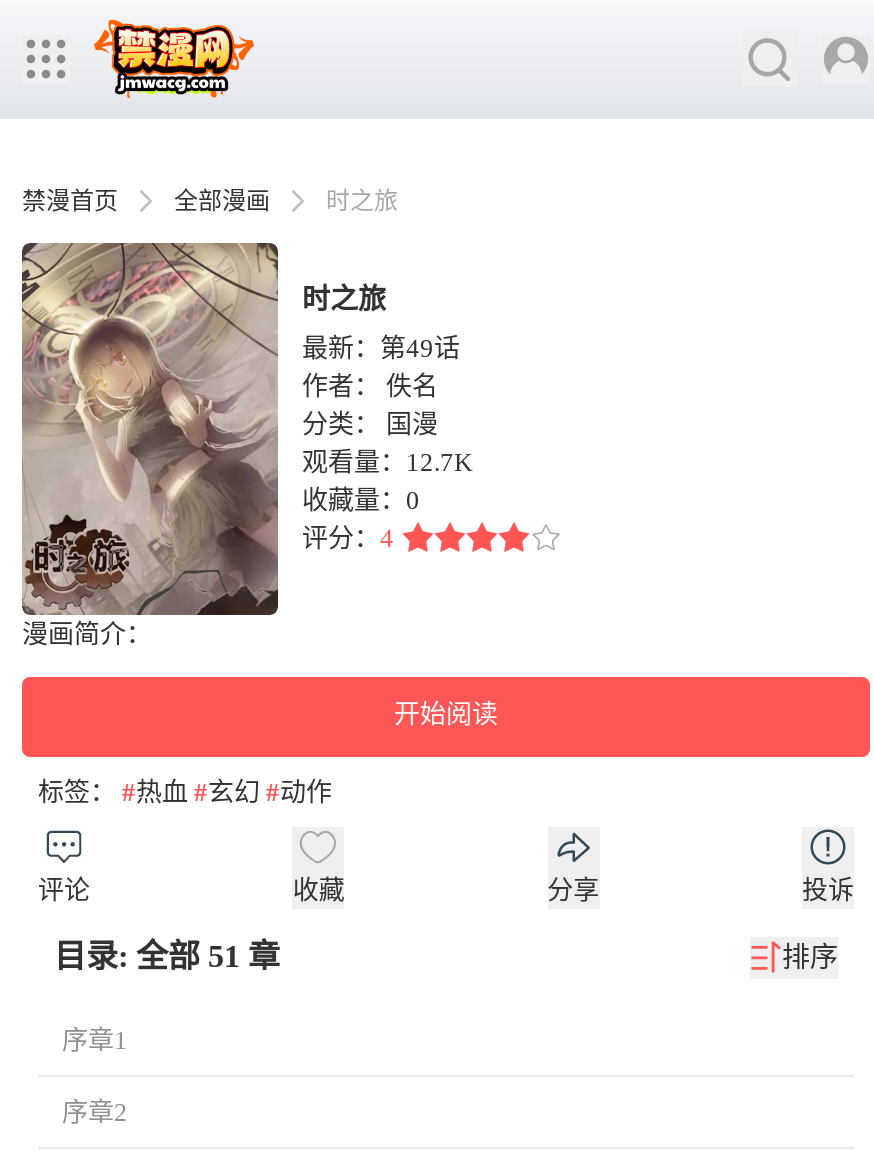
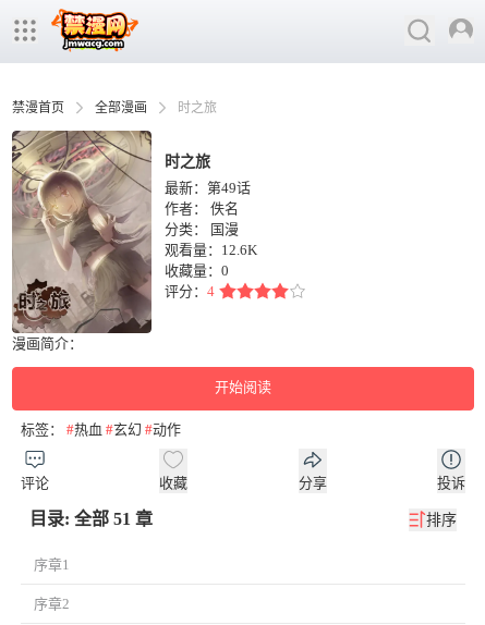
[302,446,472,476] 观看量：12.7K -> [165,241,257,258] 观看量：12.6K

